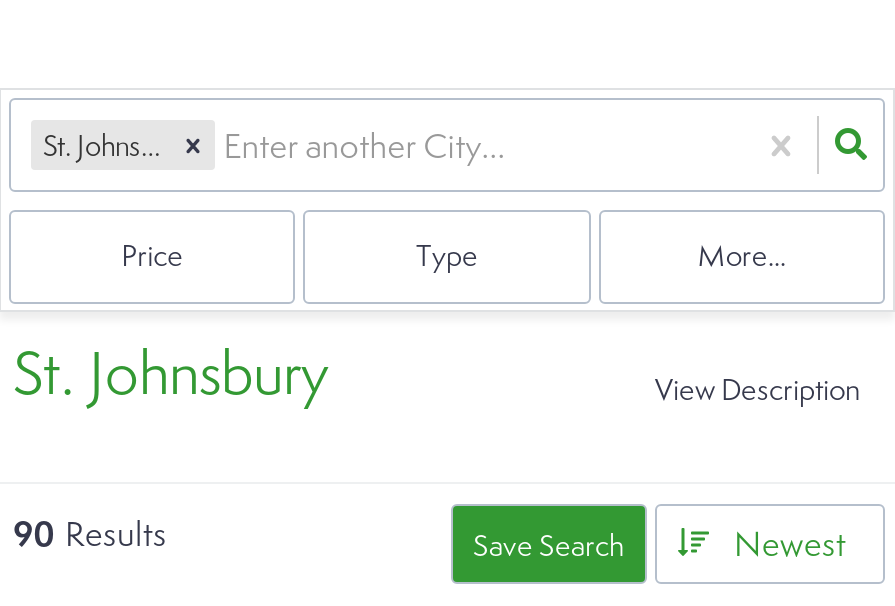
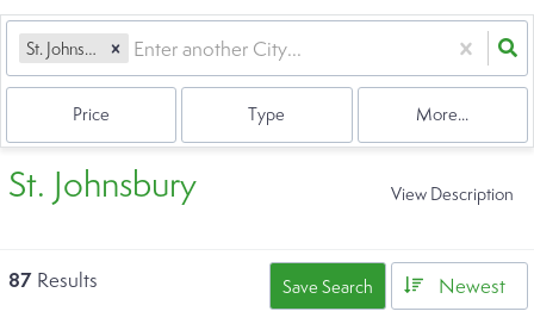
[13,510,167,556] 90 Results -> [8,266,98,293] 87 Results

